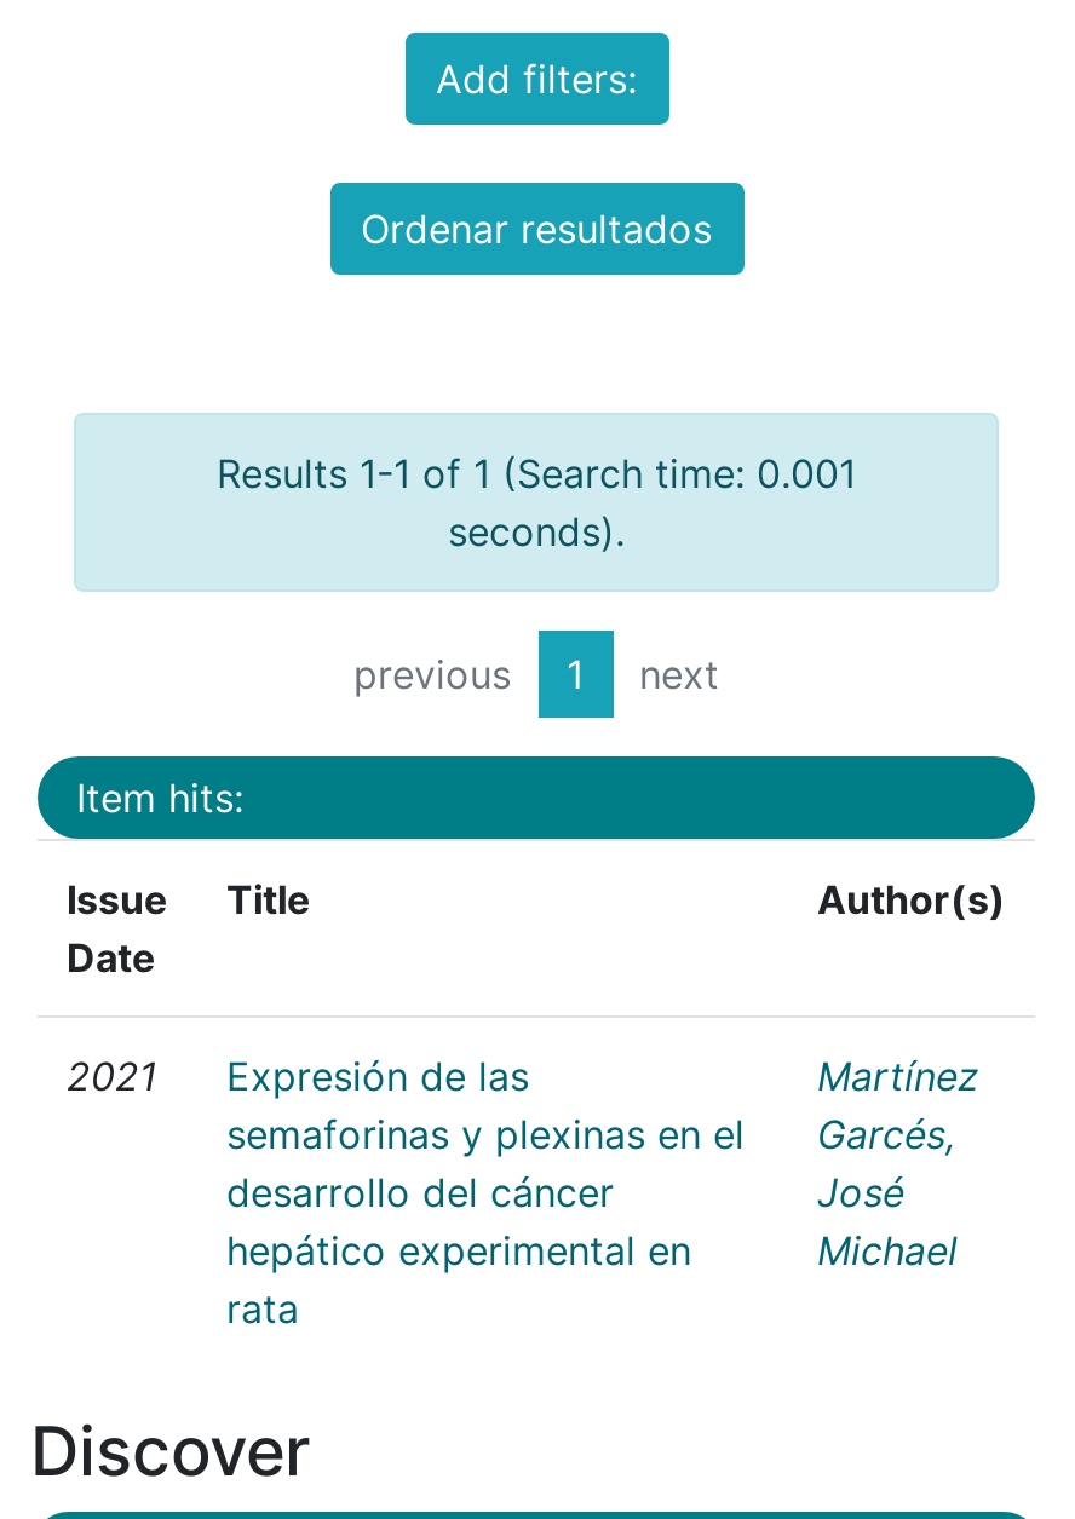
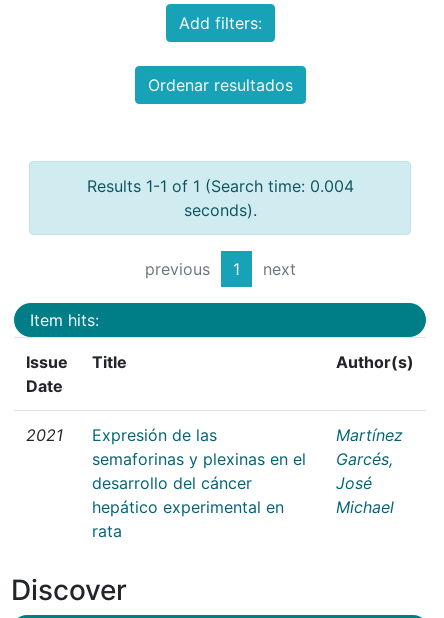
[217,449,856,498] Results 1-1 of 1 (Search time: 0.001 -> [86,176,353,196] Results 1-1 of 1 (Search time: 0.004

